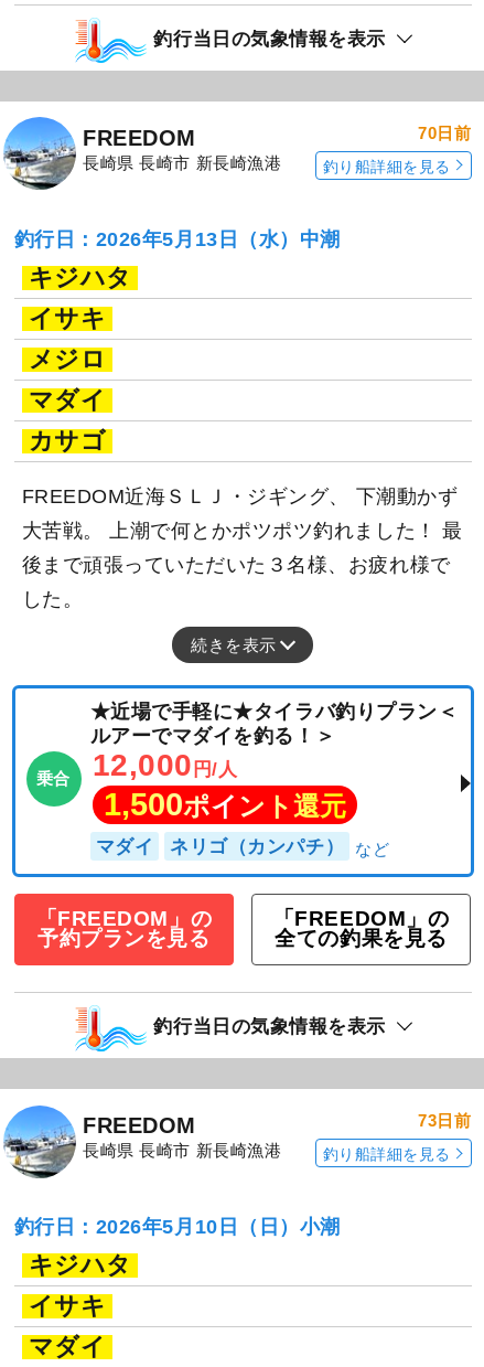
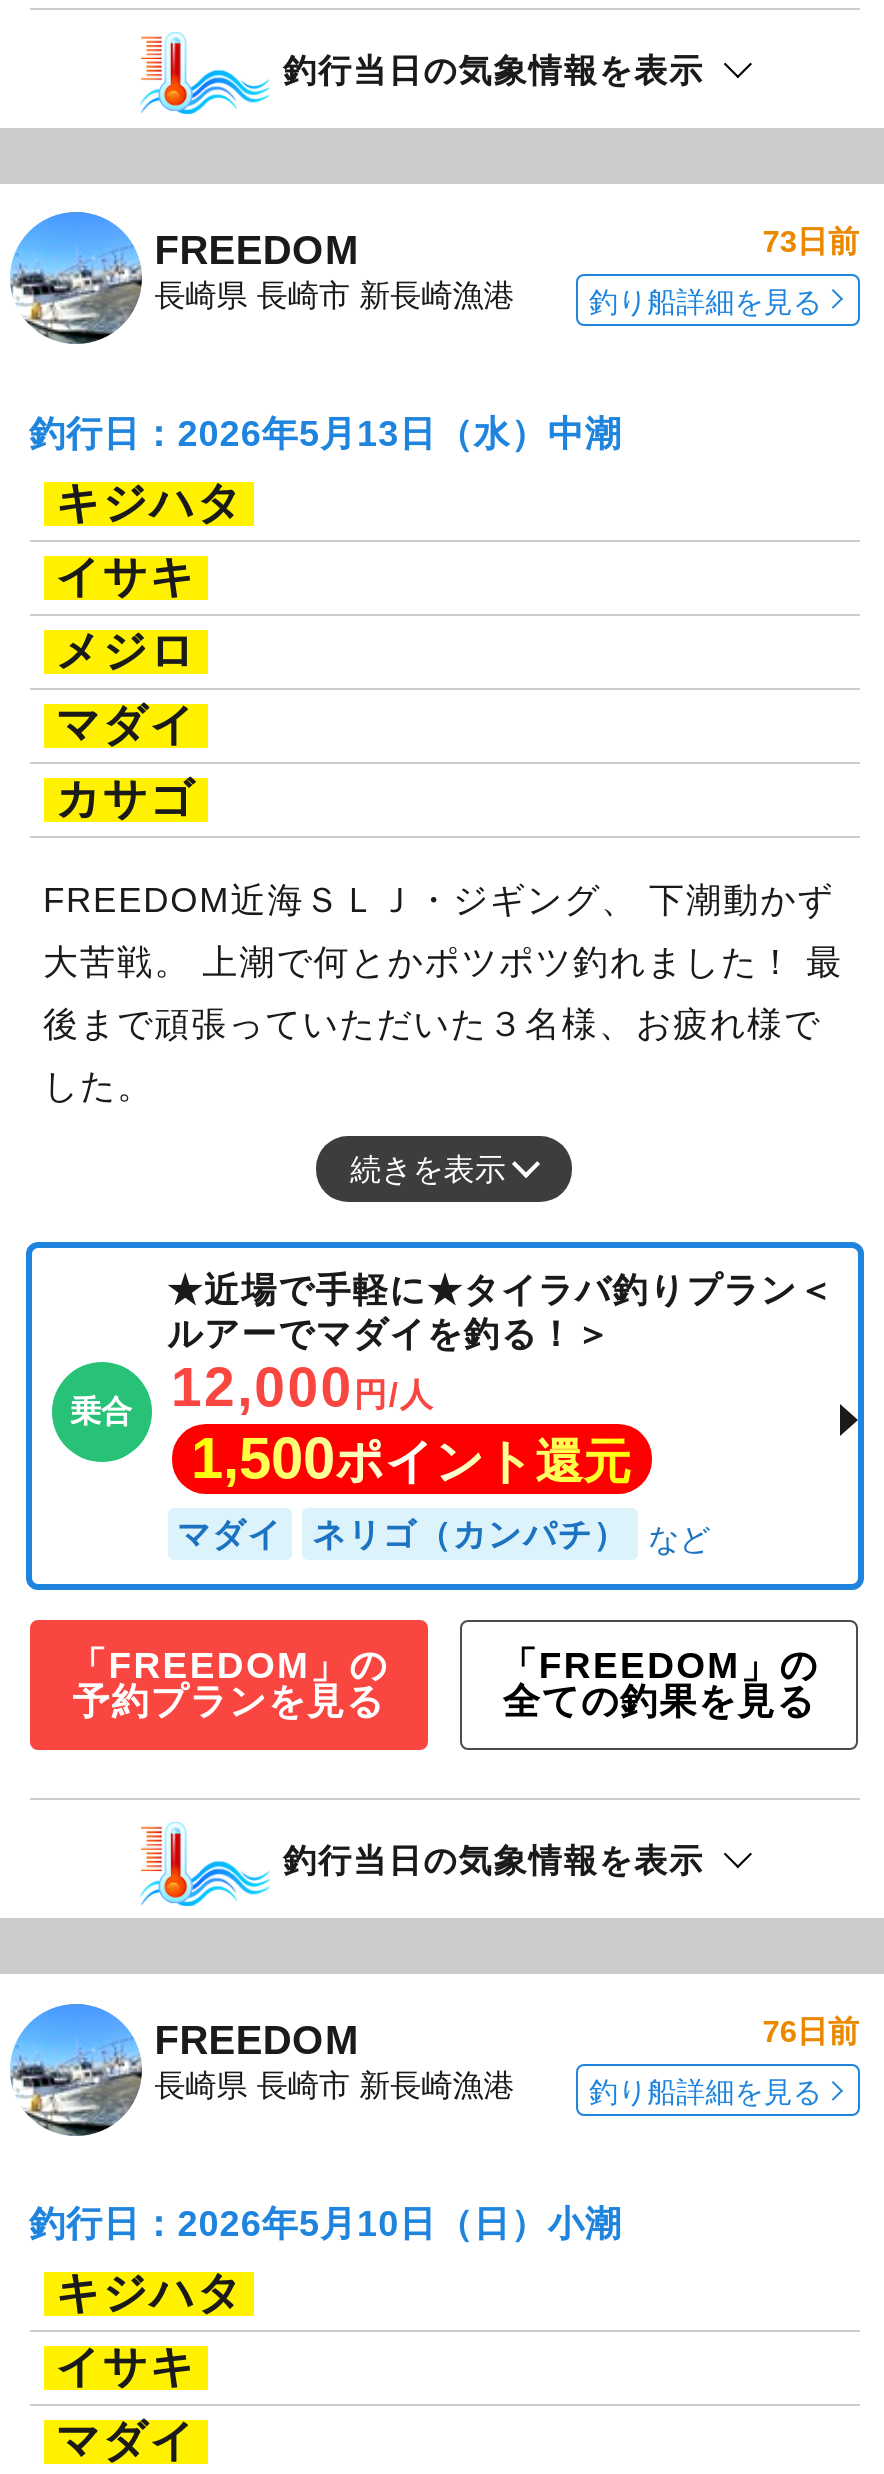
[418,123,471,142] 70日前 -> [763,224,859,258] 73日前
[418,1111,471,1130] 73日前 -> [763,2014,859,2048] 76日前

